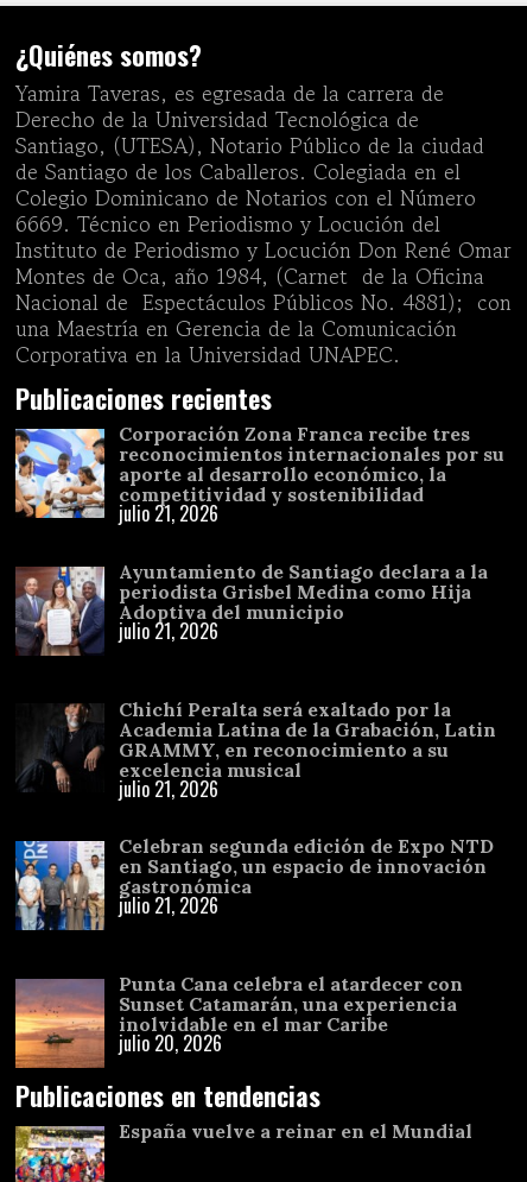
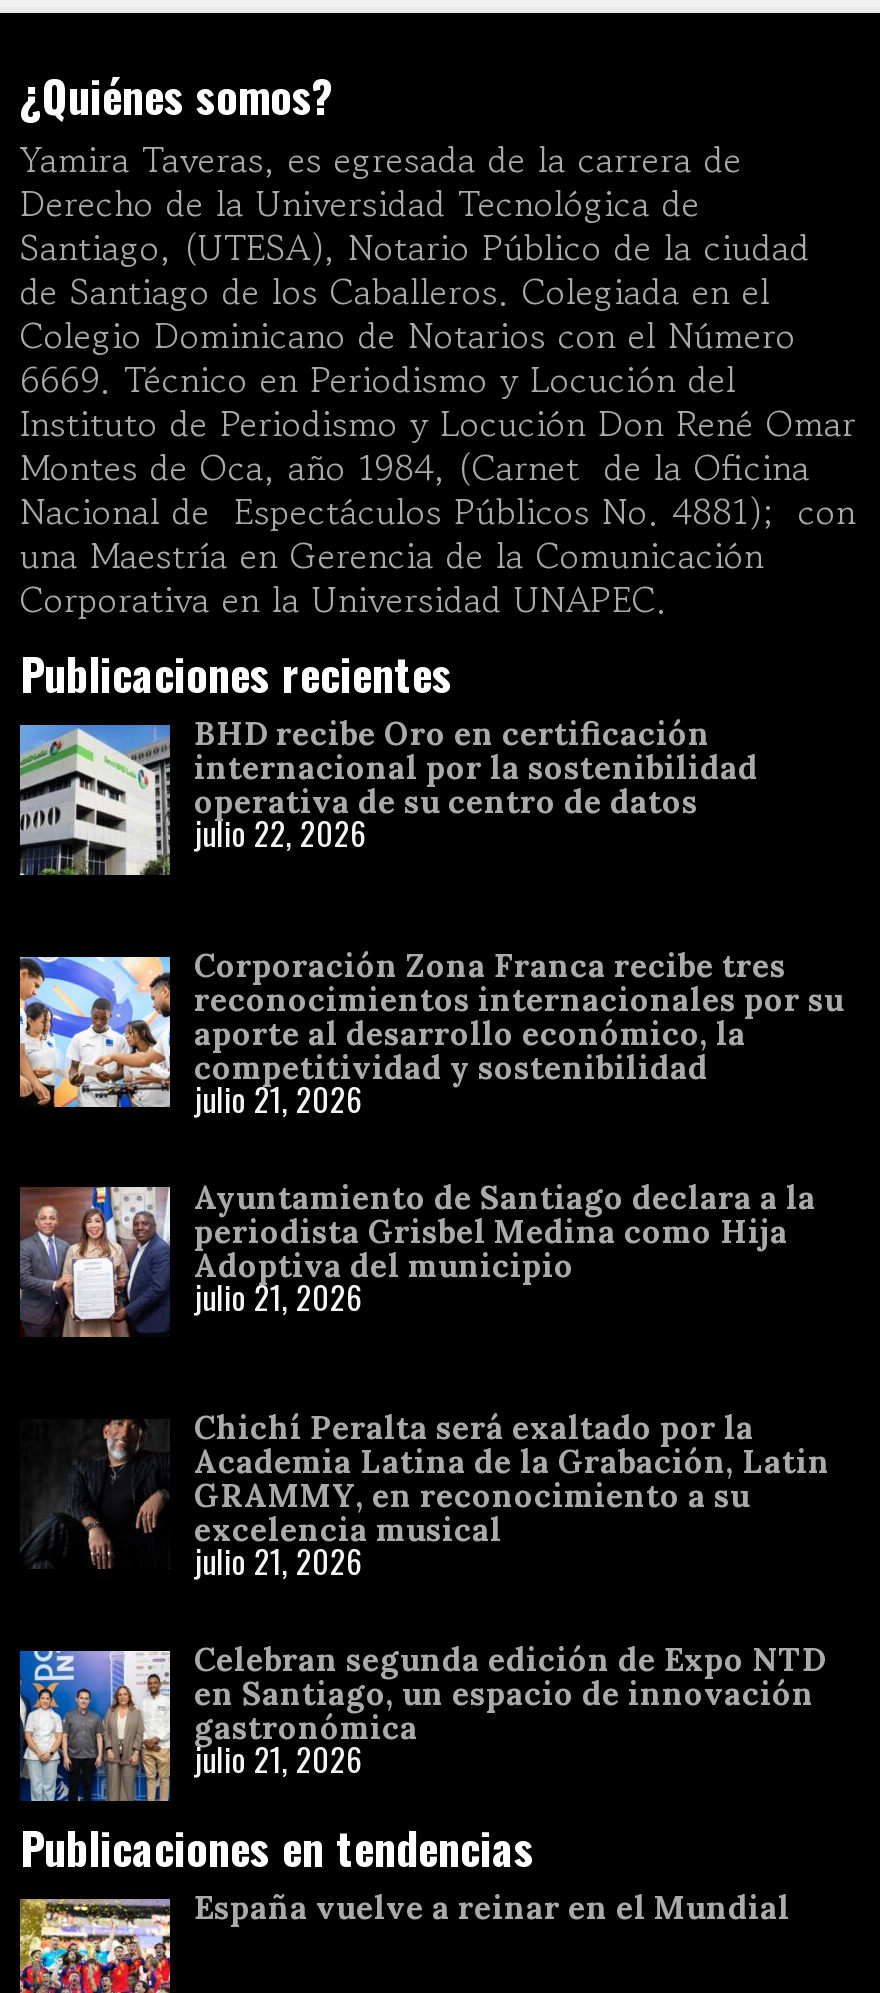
moved [13,422,504,920] -> [16,945,844,1783]: [image] | Corporación Zona Franca recibe tres | reconocimientos internacionales por su | ... | gastronómica | julio 21, 2026
none -> [18,713,758,877] [image] | BHD recibe Oro en certificación | internacional por la sostenibilidad | operativa de su centro de datos | julio 22, 2026
[14,972,463,1069] [image] | Punta Cana celebra el atardecer con | Sunset Catamarán, una experiencia | inolvidable en el mar Caribe | julio 20, 2026 -> none

